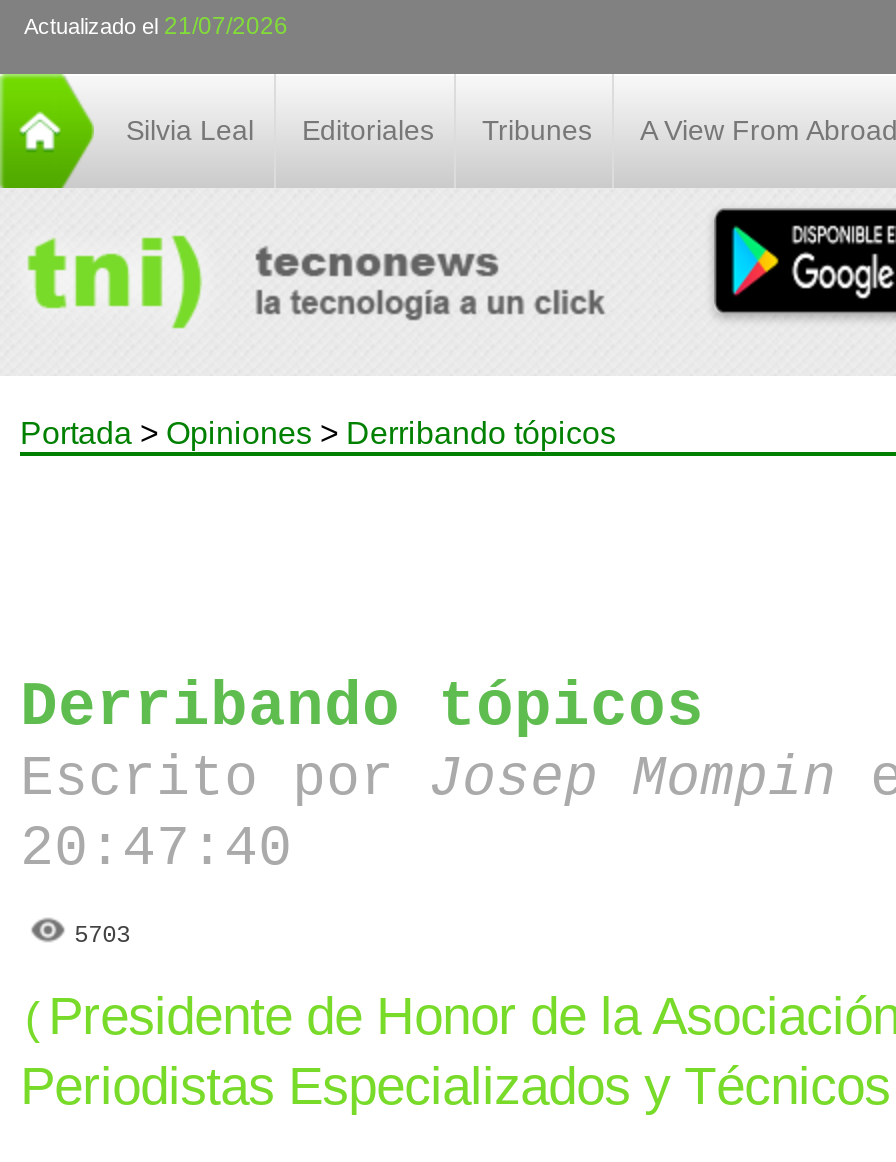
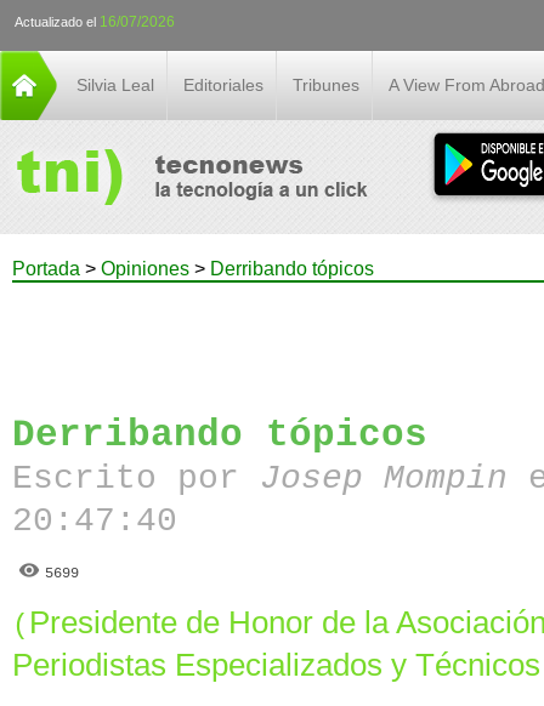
[24,12,288,40] Actualizado el 21/07/2026 -> [15,13,175,30] Actualizado el 16/07/2026
[74,922,130,950] 5703 -> [45,565,79,582] 5699

